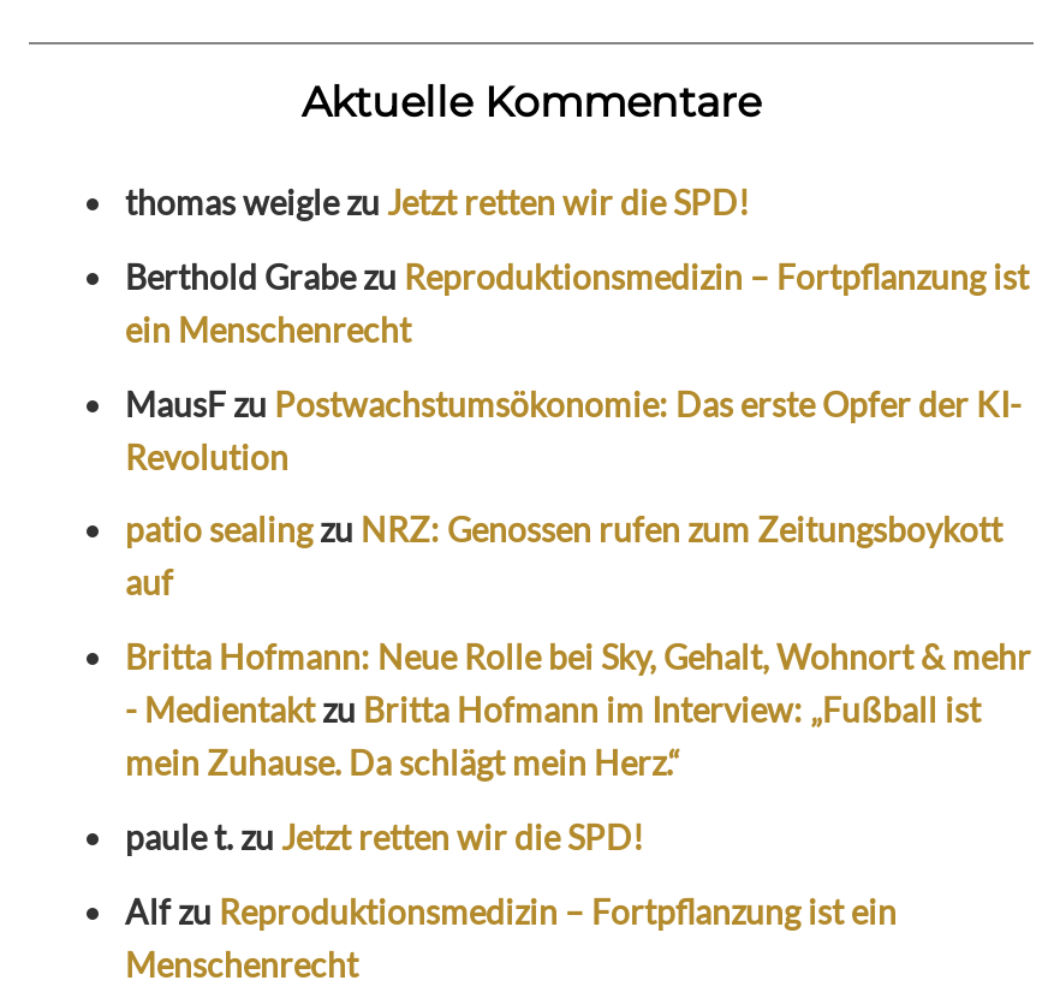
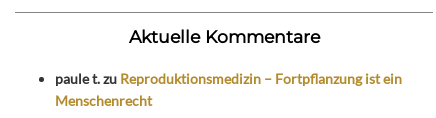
[125,182,1031,932] thomas weigle zu Jetzt retten wir die SPD! | Berthold Grabe zu Reproduktionsmedizin – Fortpflanzung ist | ein Menschenrecht | MausF zu Postwachstumsökonomie: Das erste Opfer der KI- | Revolution | patio sealing zu NRZ: Genossen rufen zum Zeitungsboykott | auf | Britta Hofmann: Neue Rolle bei Sky, Gehalt, Wohnort & mehr | - Medientakt zu Britta Hofmann im Interview: „Fußball ist | mein Zuhause. Da schlägt mein Herz.“ | paule t. zu Jetzt retten wir die SPD! | Alf zu Reproduktionsmedizin – Fortpflanzung ist ein -> [55,70,402,87] paule t. zu Reproduktionsmedizin – Fortpflanzung ist ein

